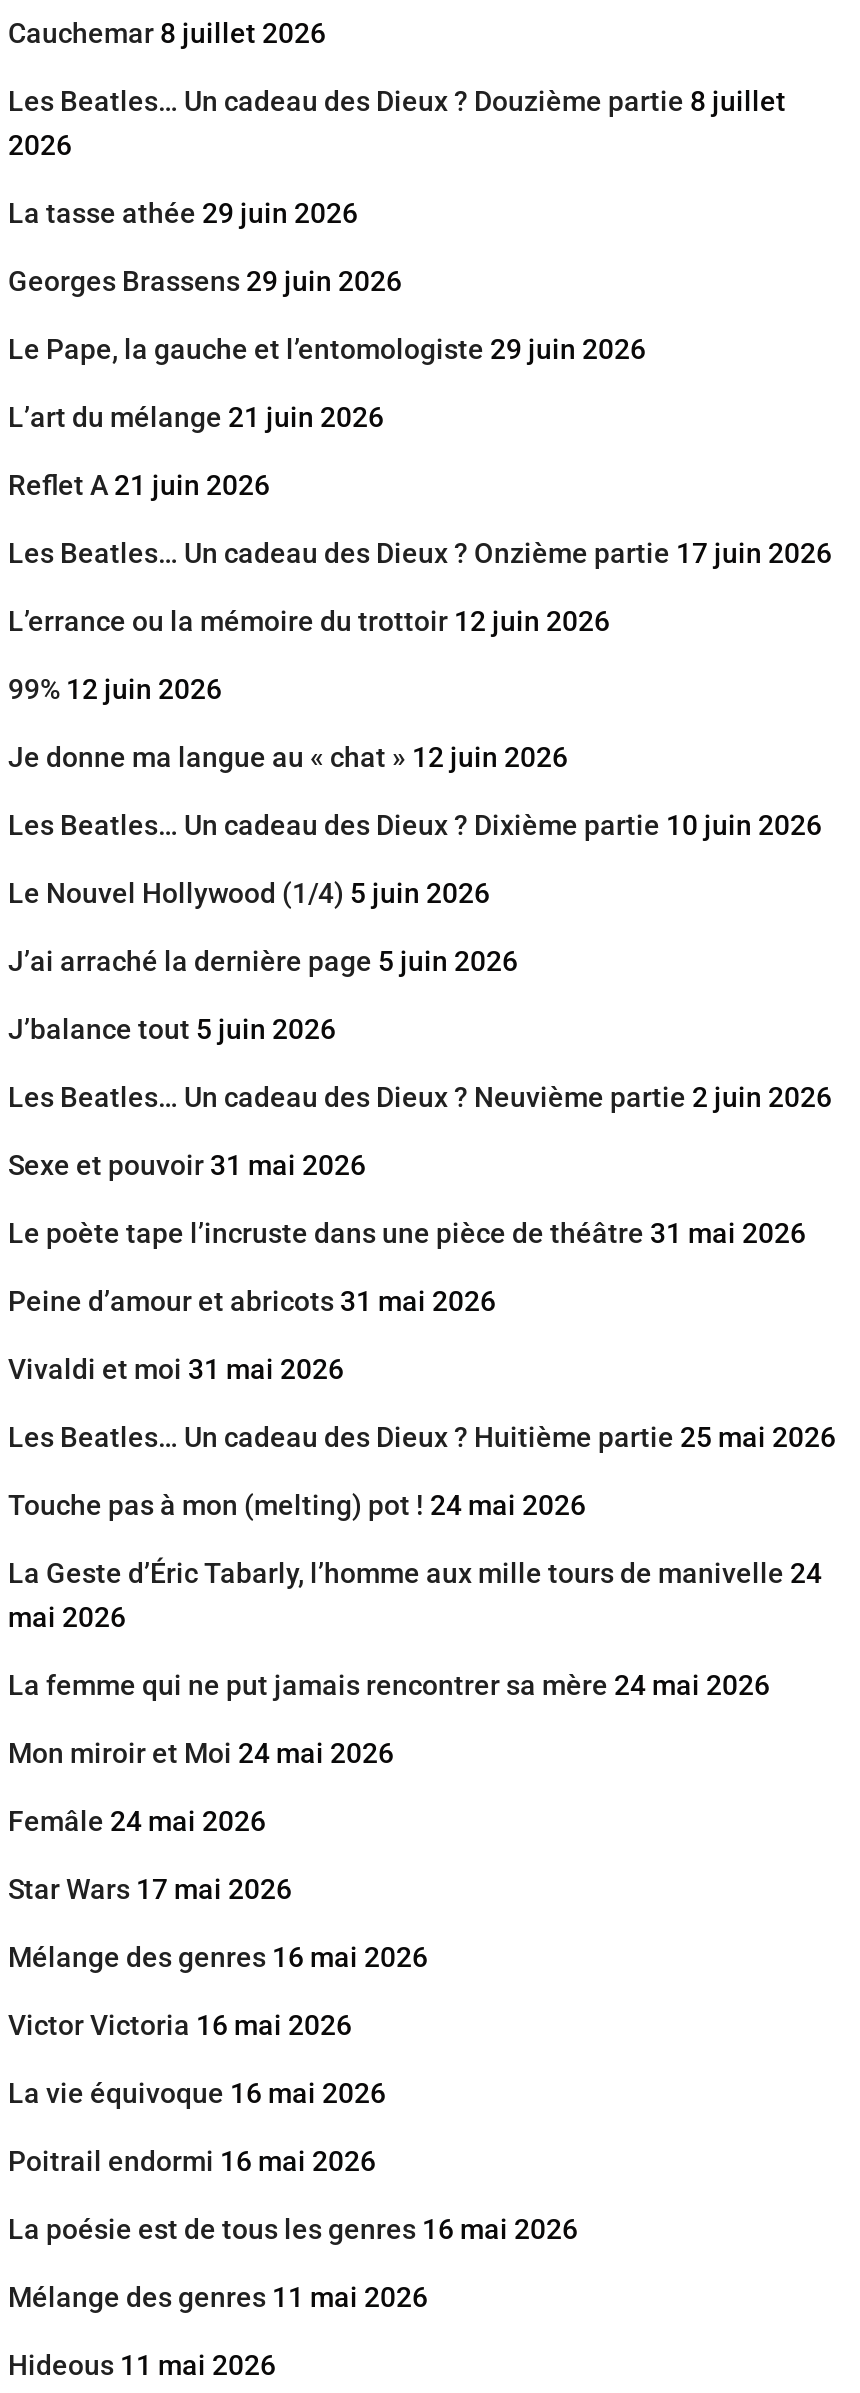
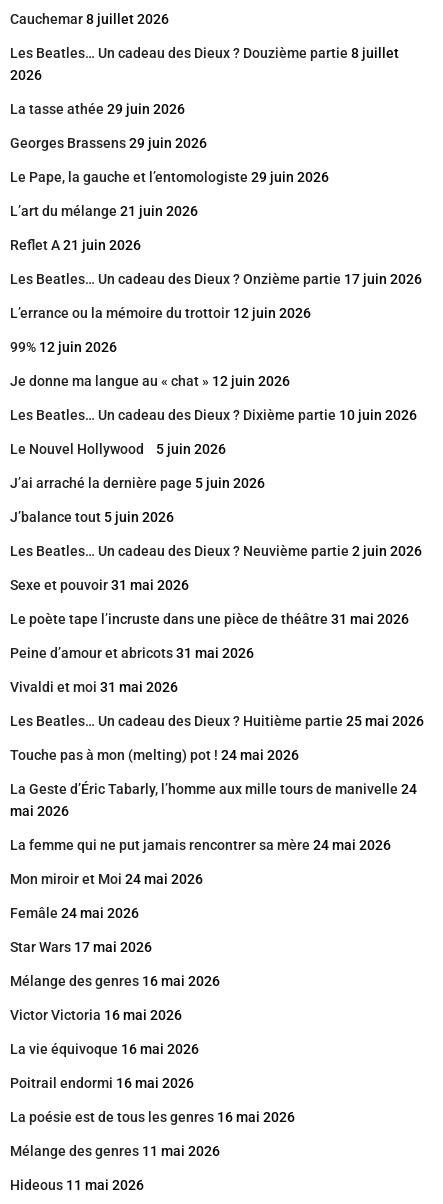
[8,877,490,909] Le Nouvel Hollywood (1/4) 5 juin 2026 -> [10,441,226,457] Le Nouvel Hollywood 5 juin 2026

